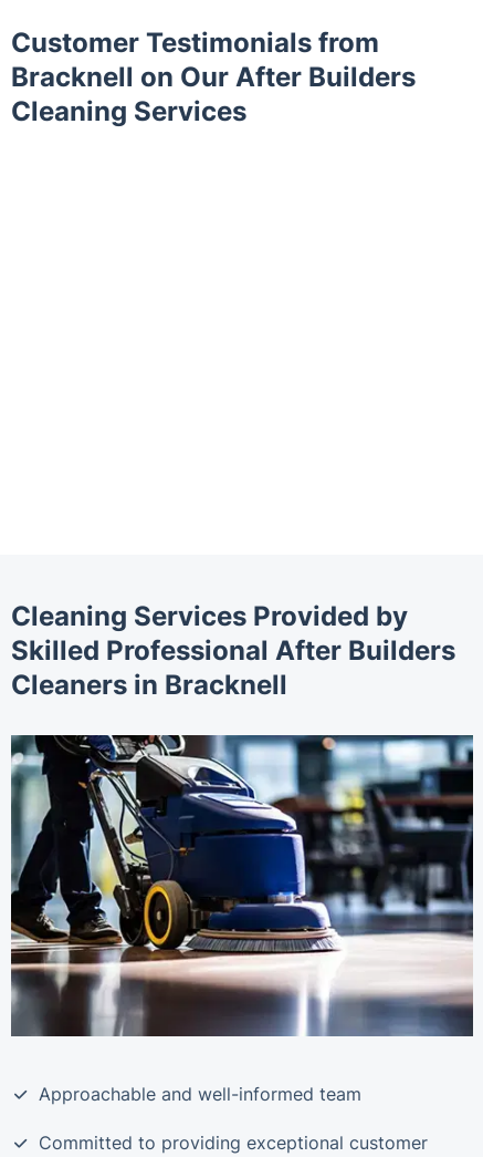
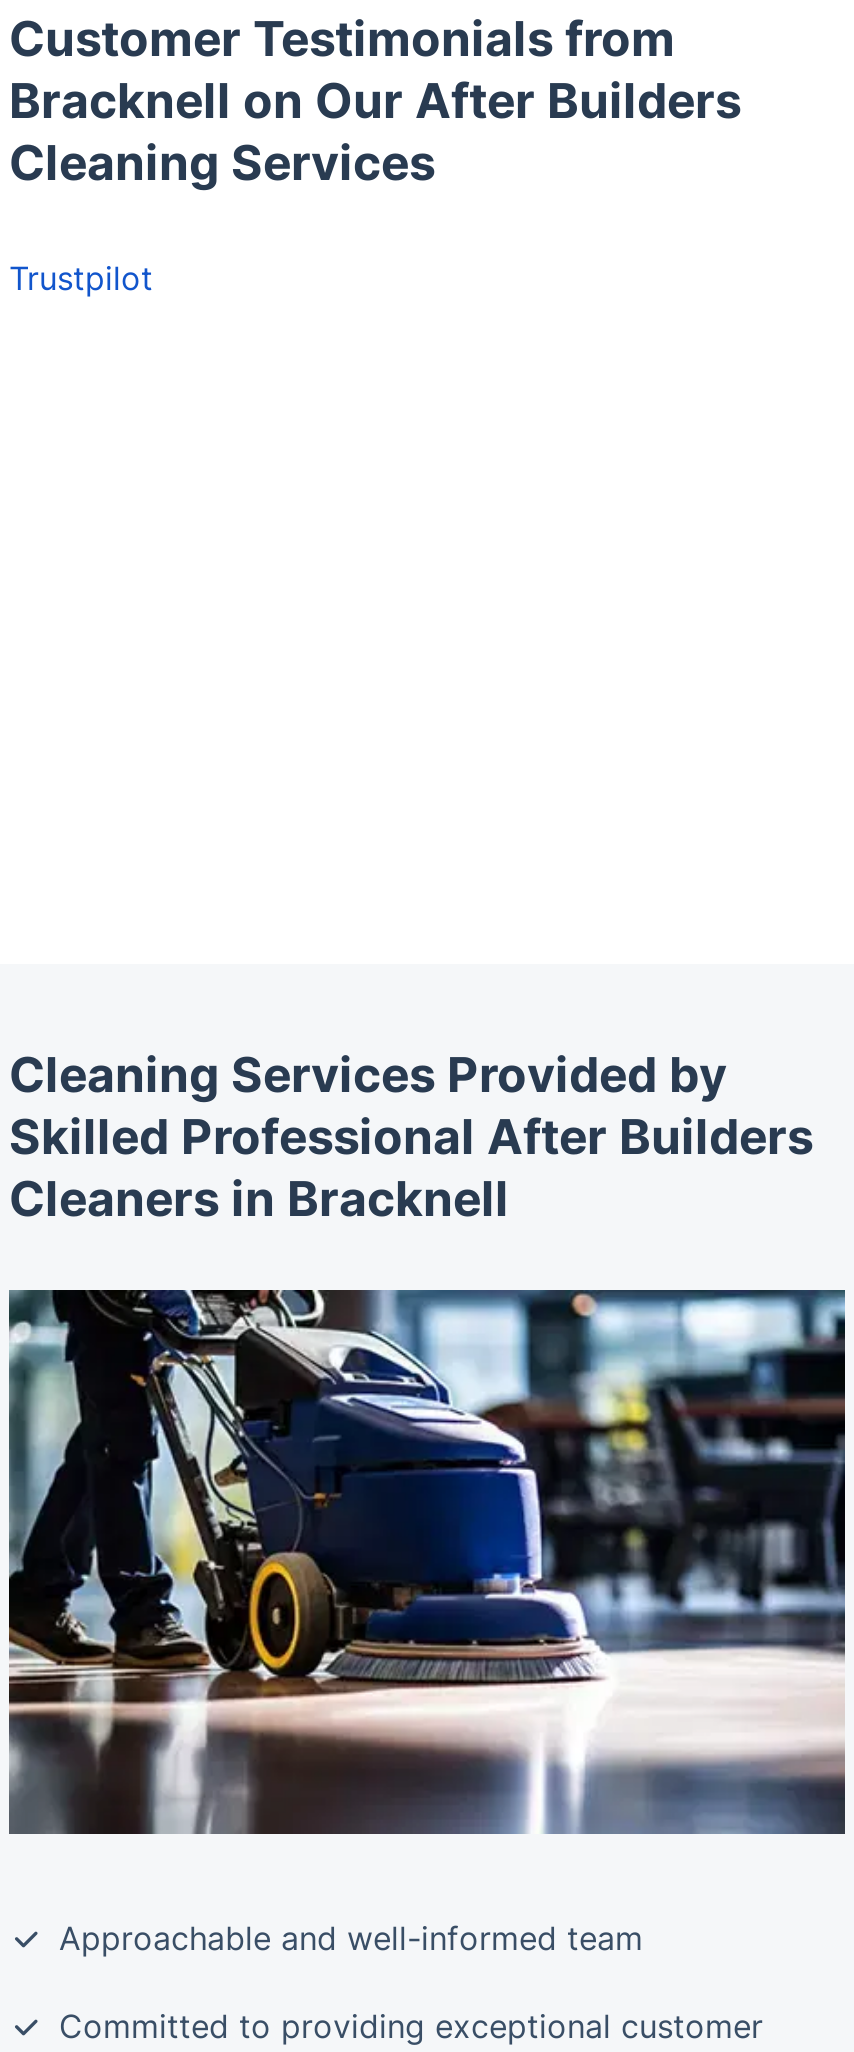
none -> [9,257,153,297] Trustpilot

